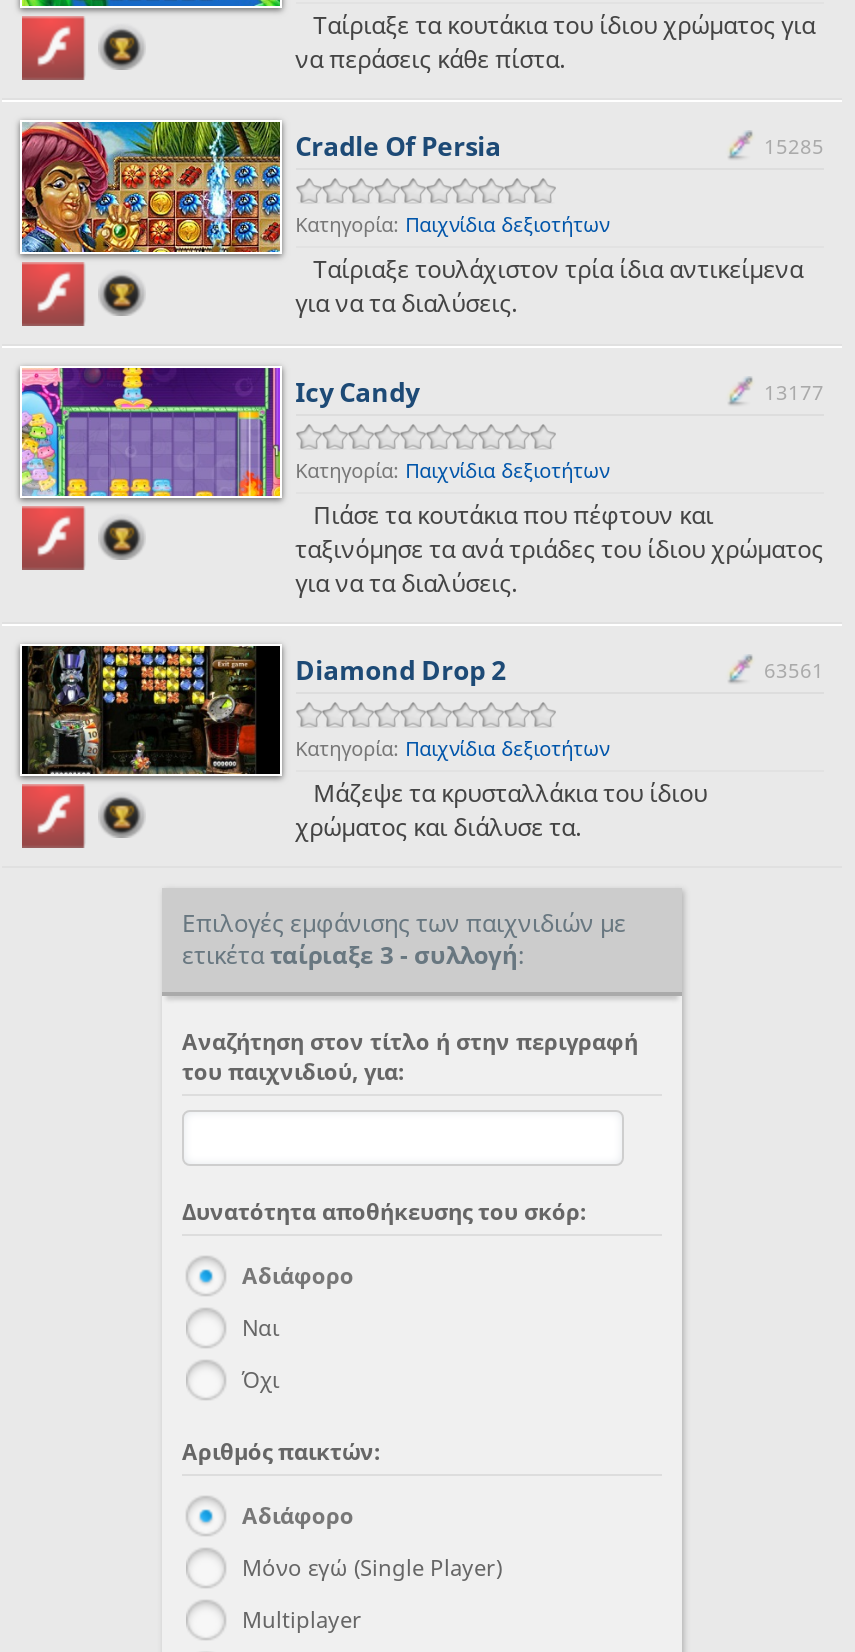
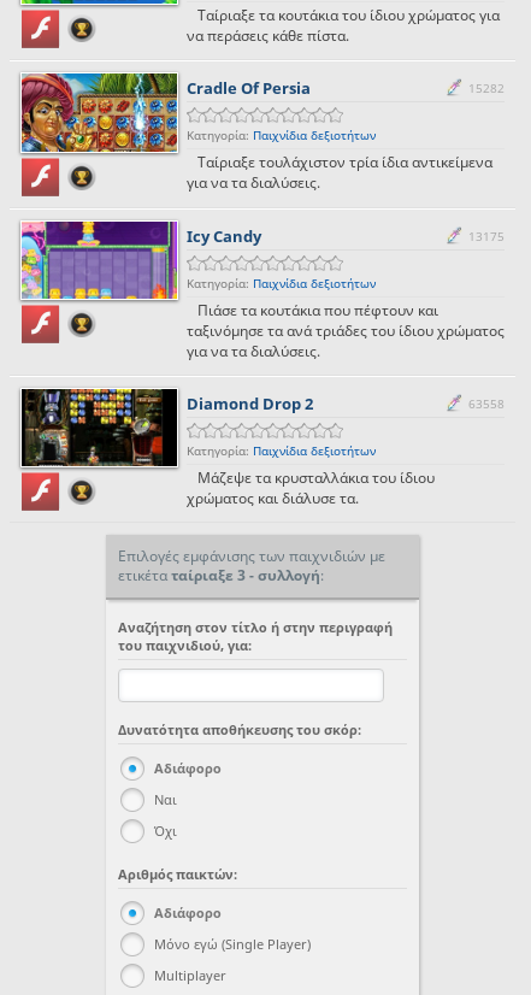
[764,133,824,161] 15285 -> [468,80,505,97] 15282
[764,377,824,405] 13177 -> [468,227,505,244] 13175
[764,655,824,683] 63561 -> [468,395,505,411] 63558

